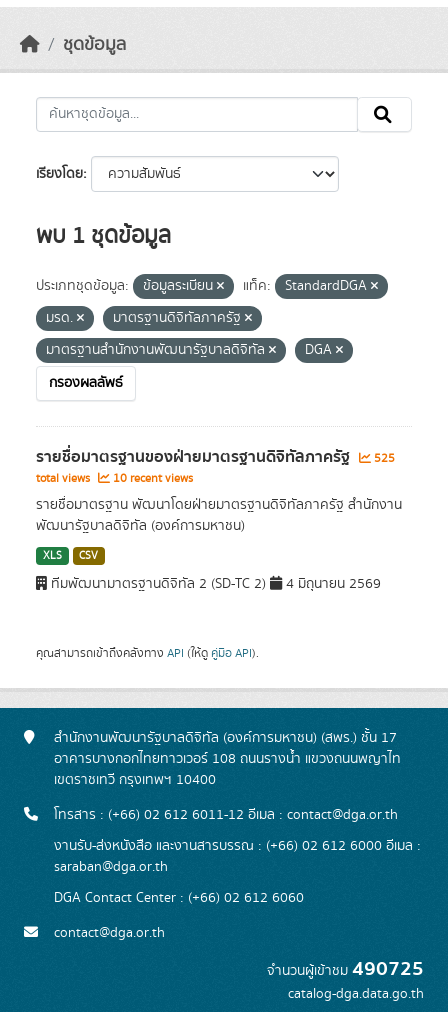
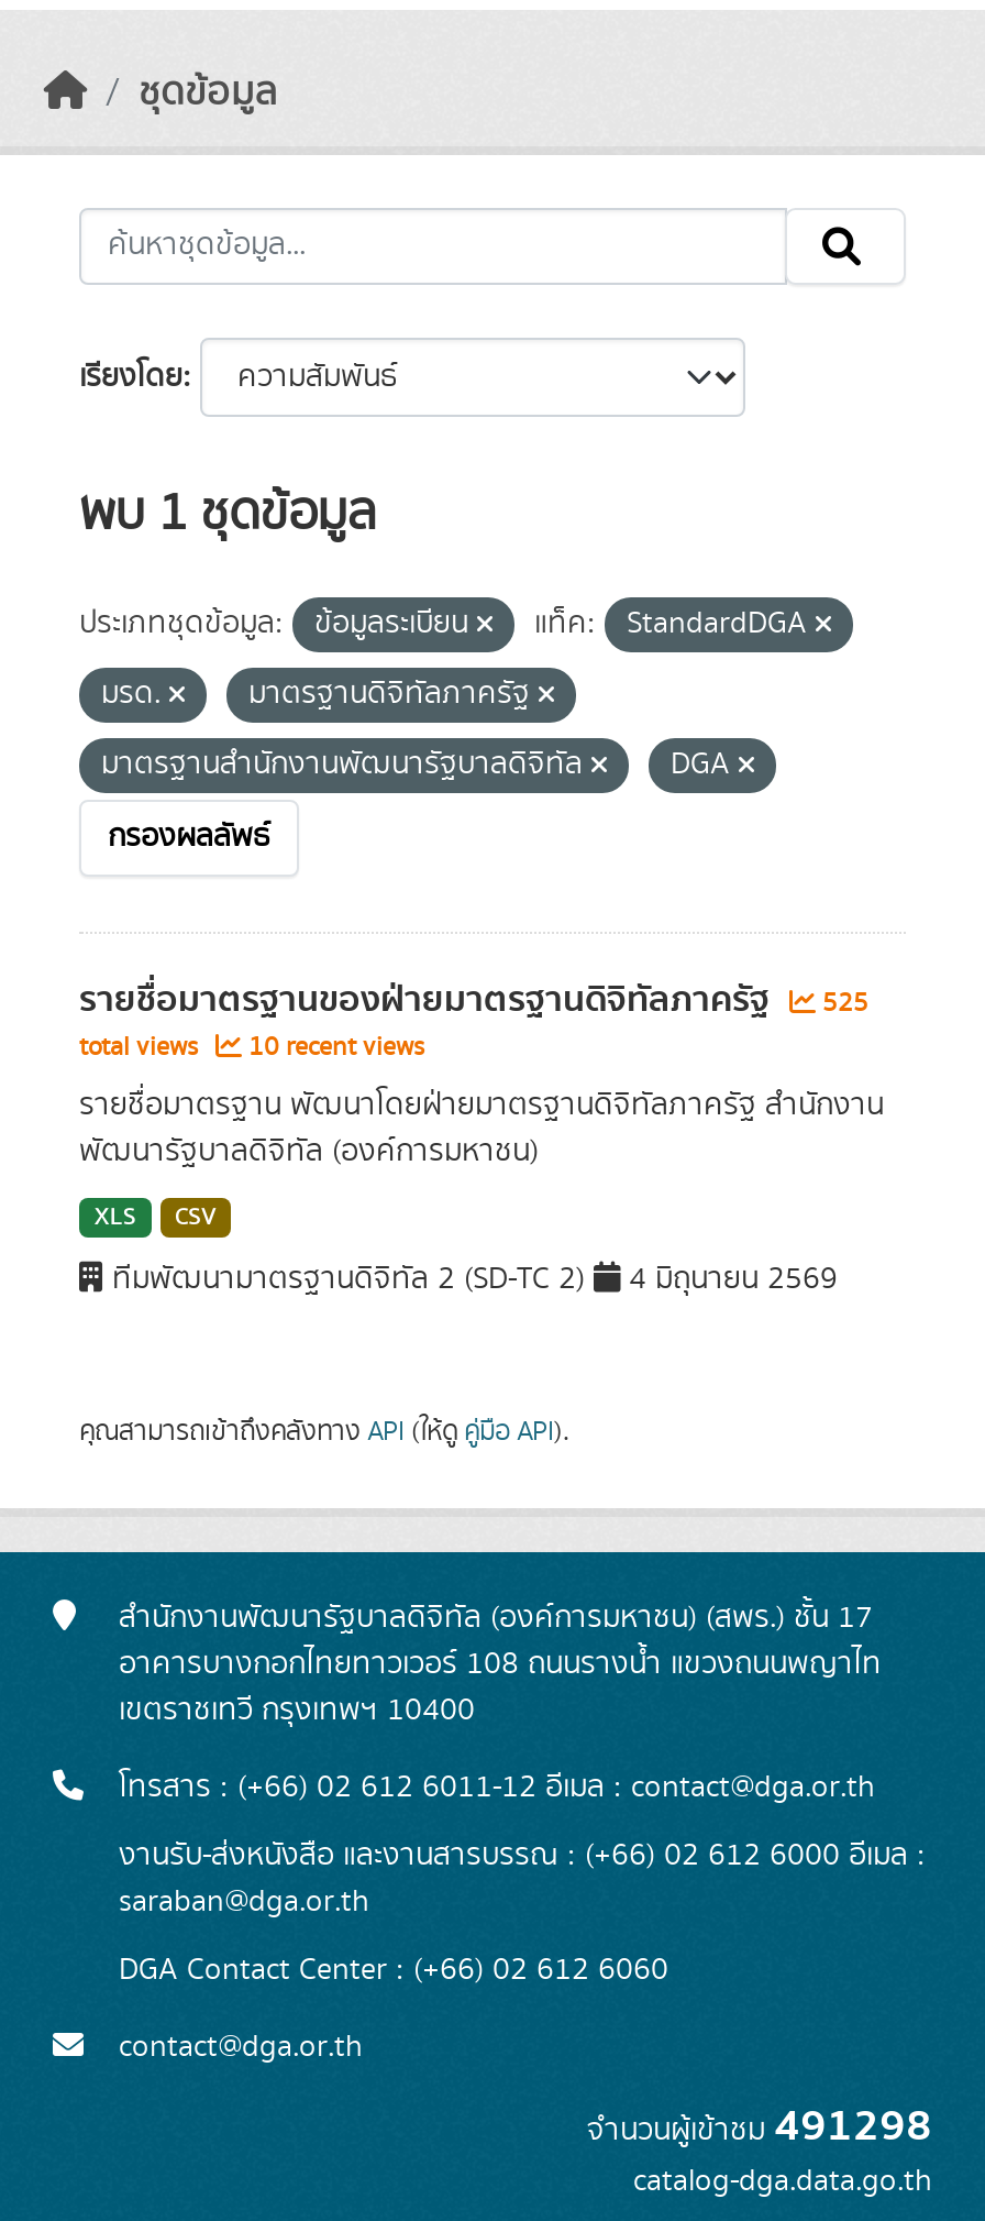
[267,953,424,985] จำนวนผู้เข้าชม490725 -> [587,2091,932,2162] จำนวนผู้เข้าชม491298

